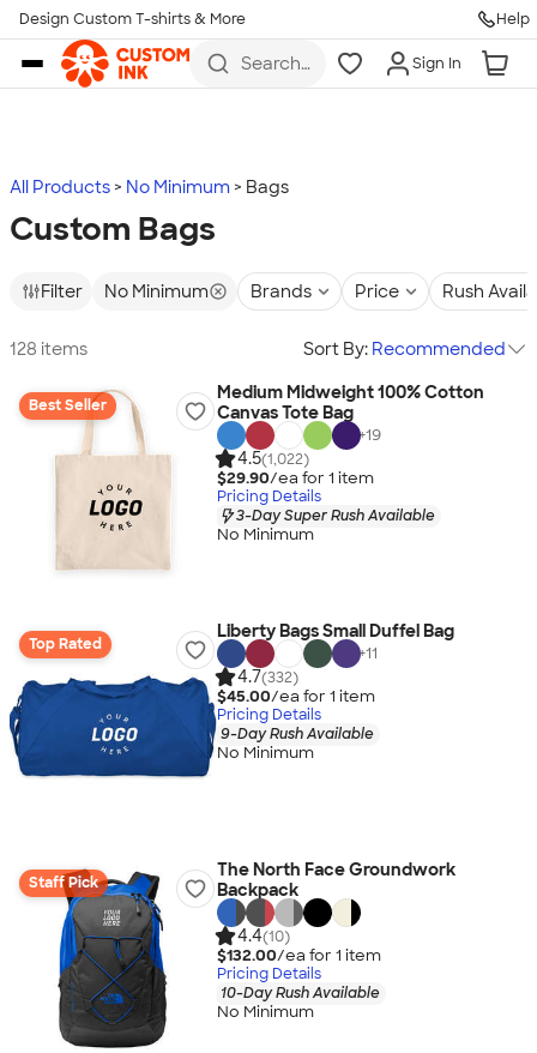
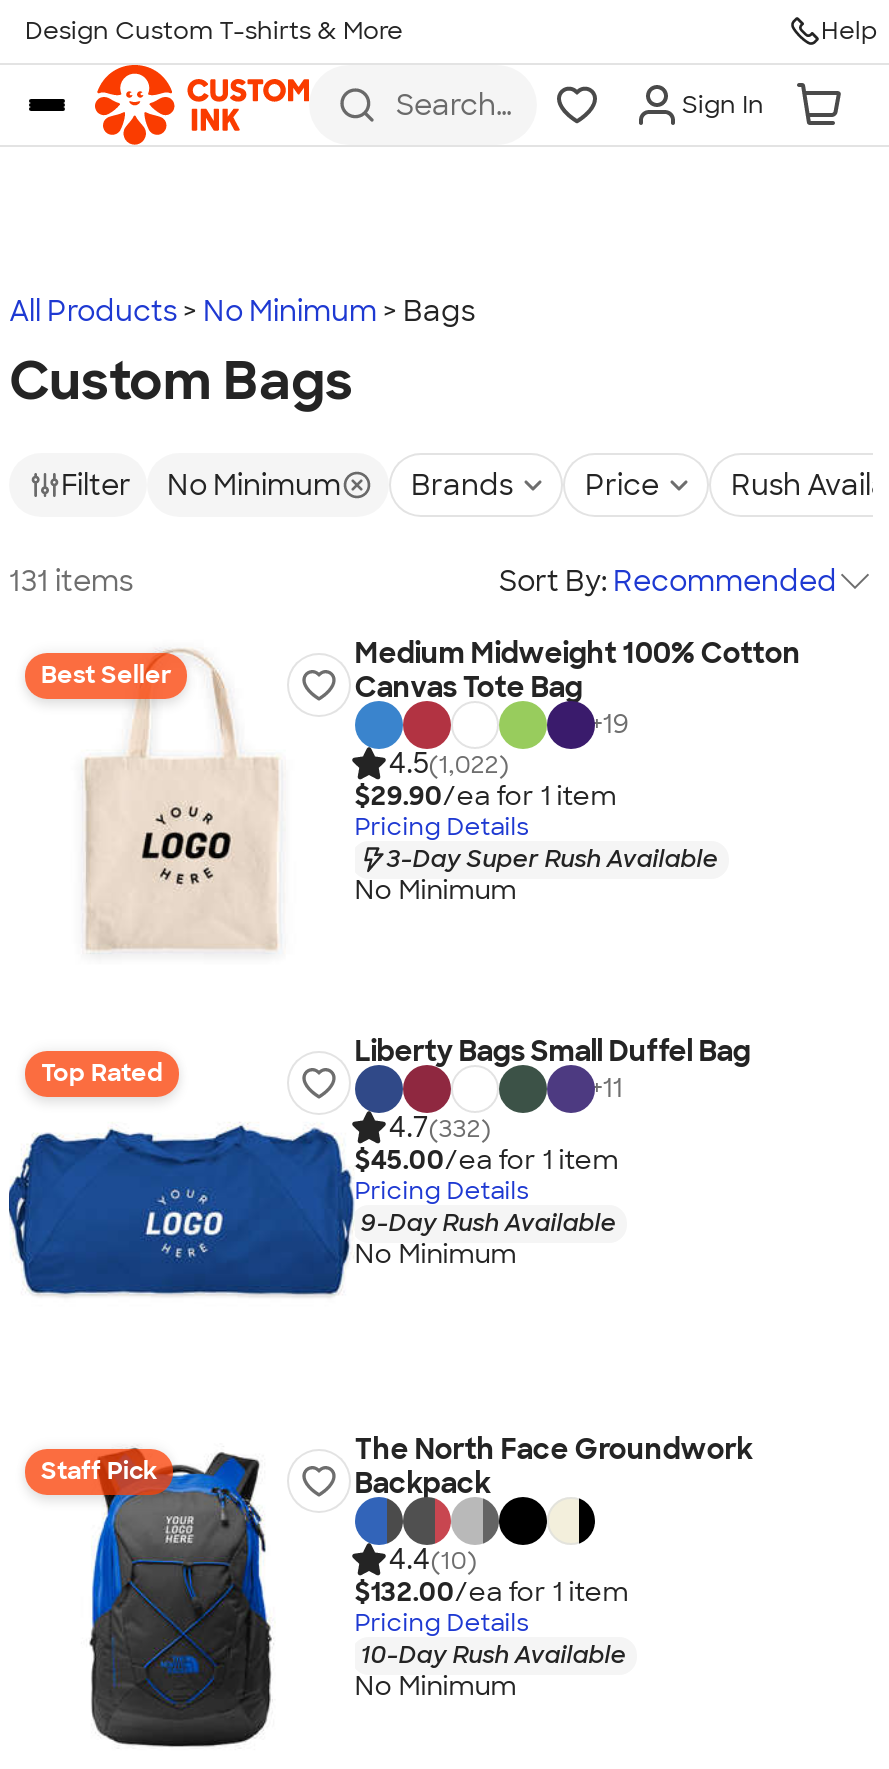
[10,338,88,359] 128 items -> [9,562,133,598] 131 items

